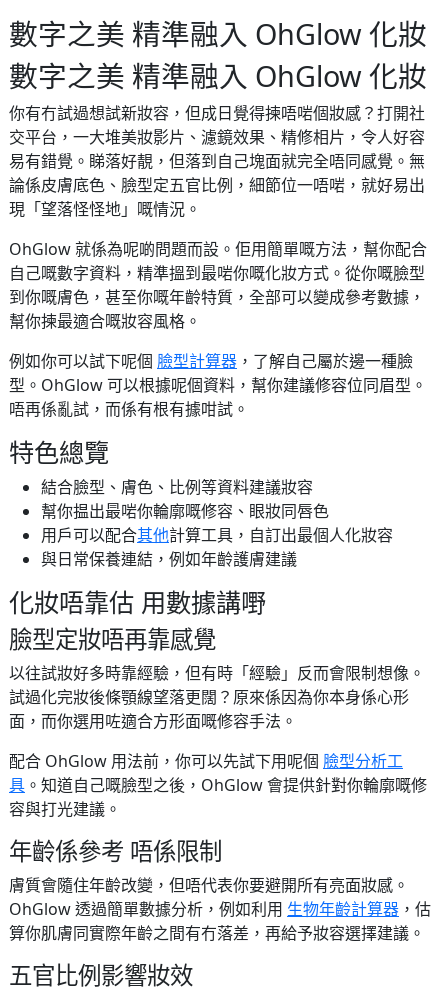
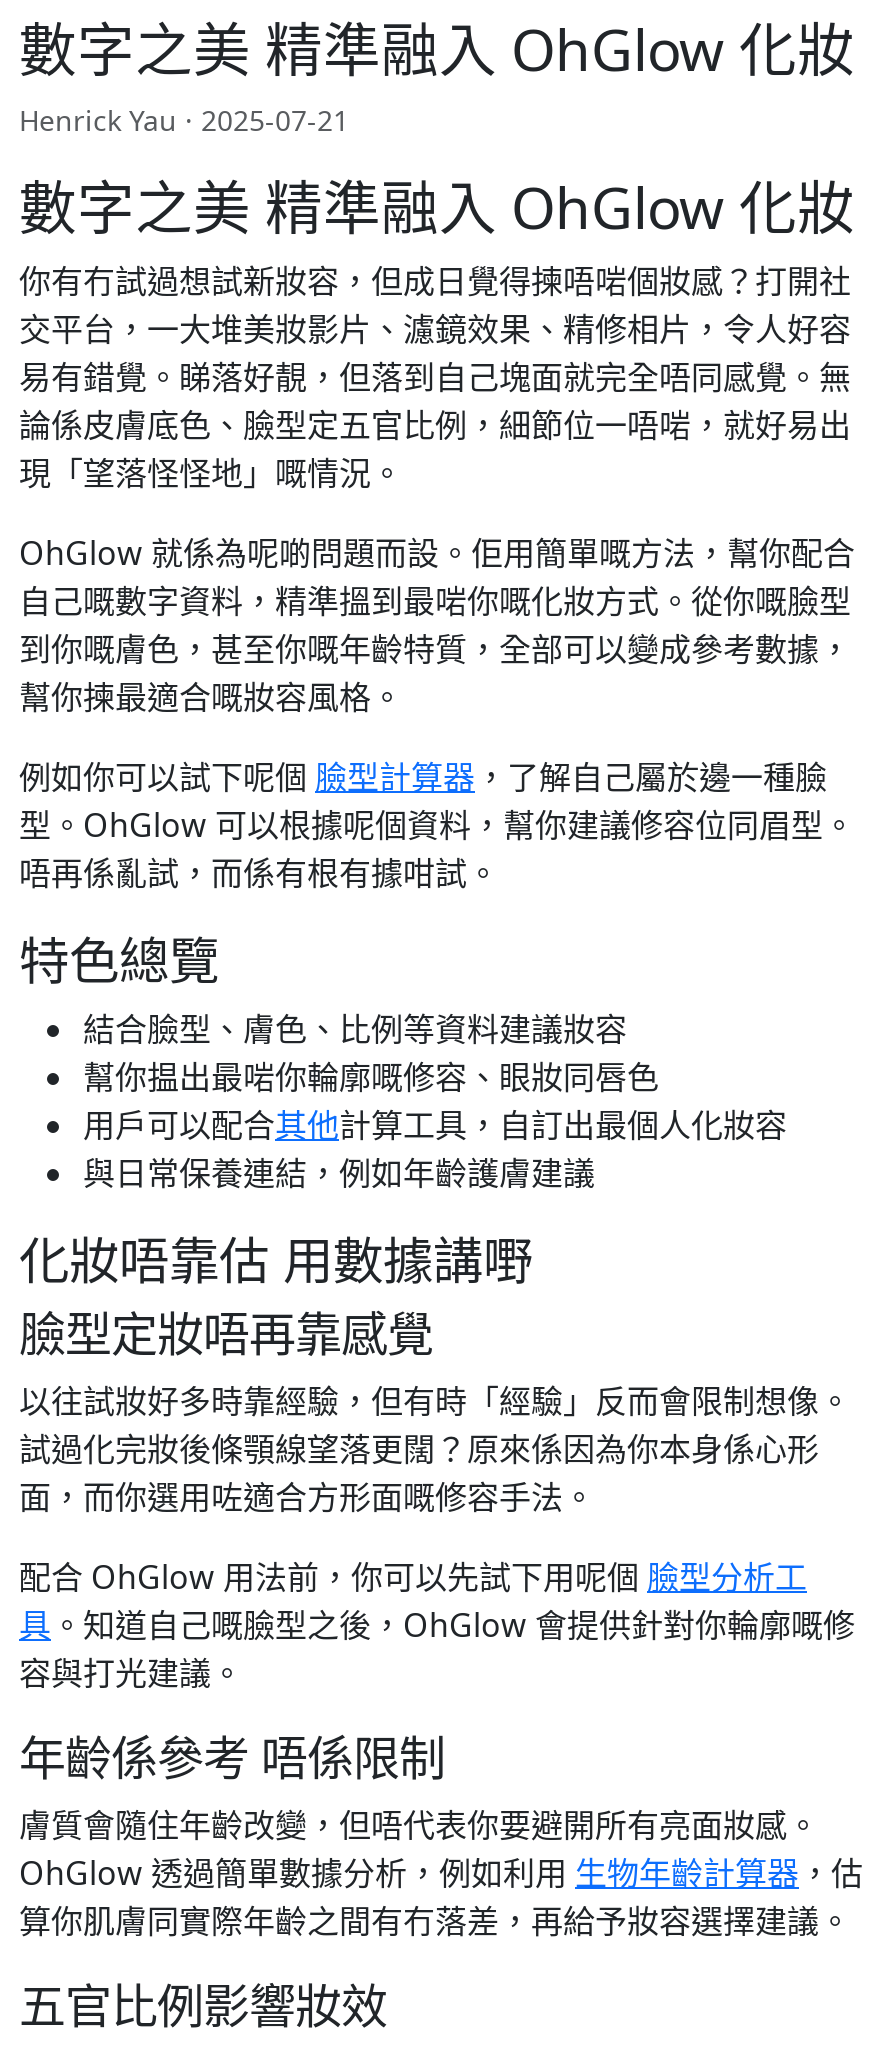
none -> [19,101,349,139] Henrick Yau · 2025-07-21

